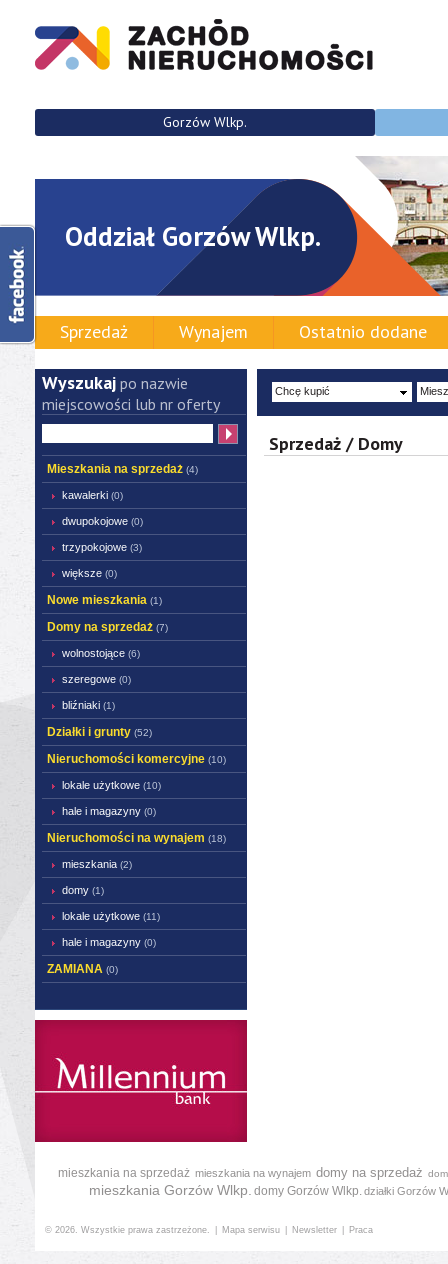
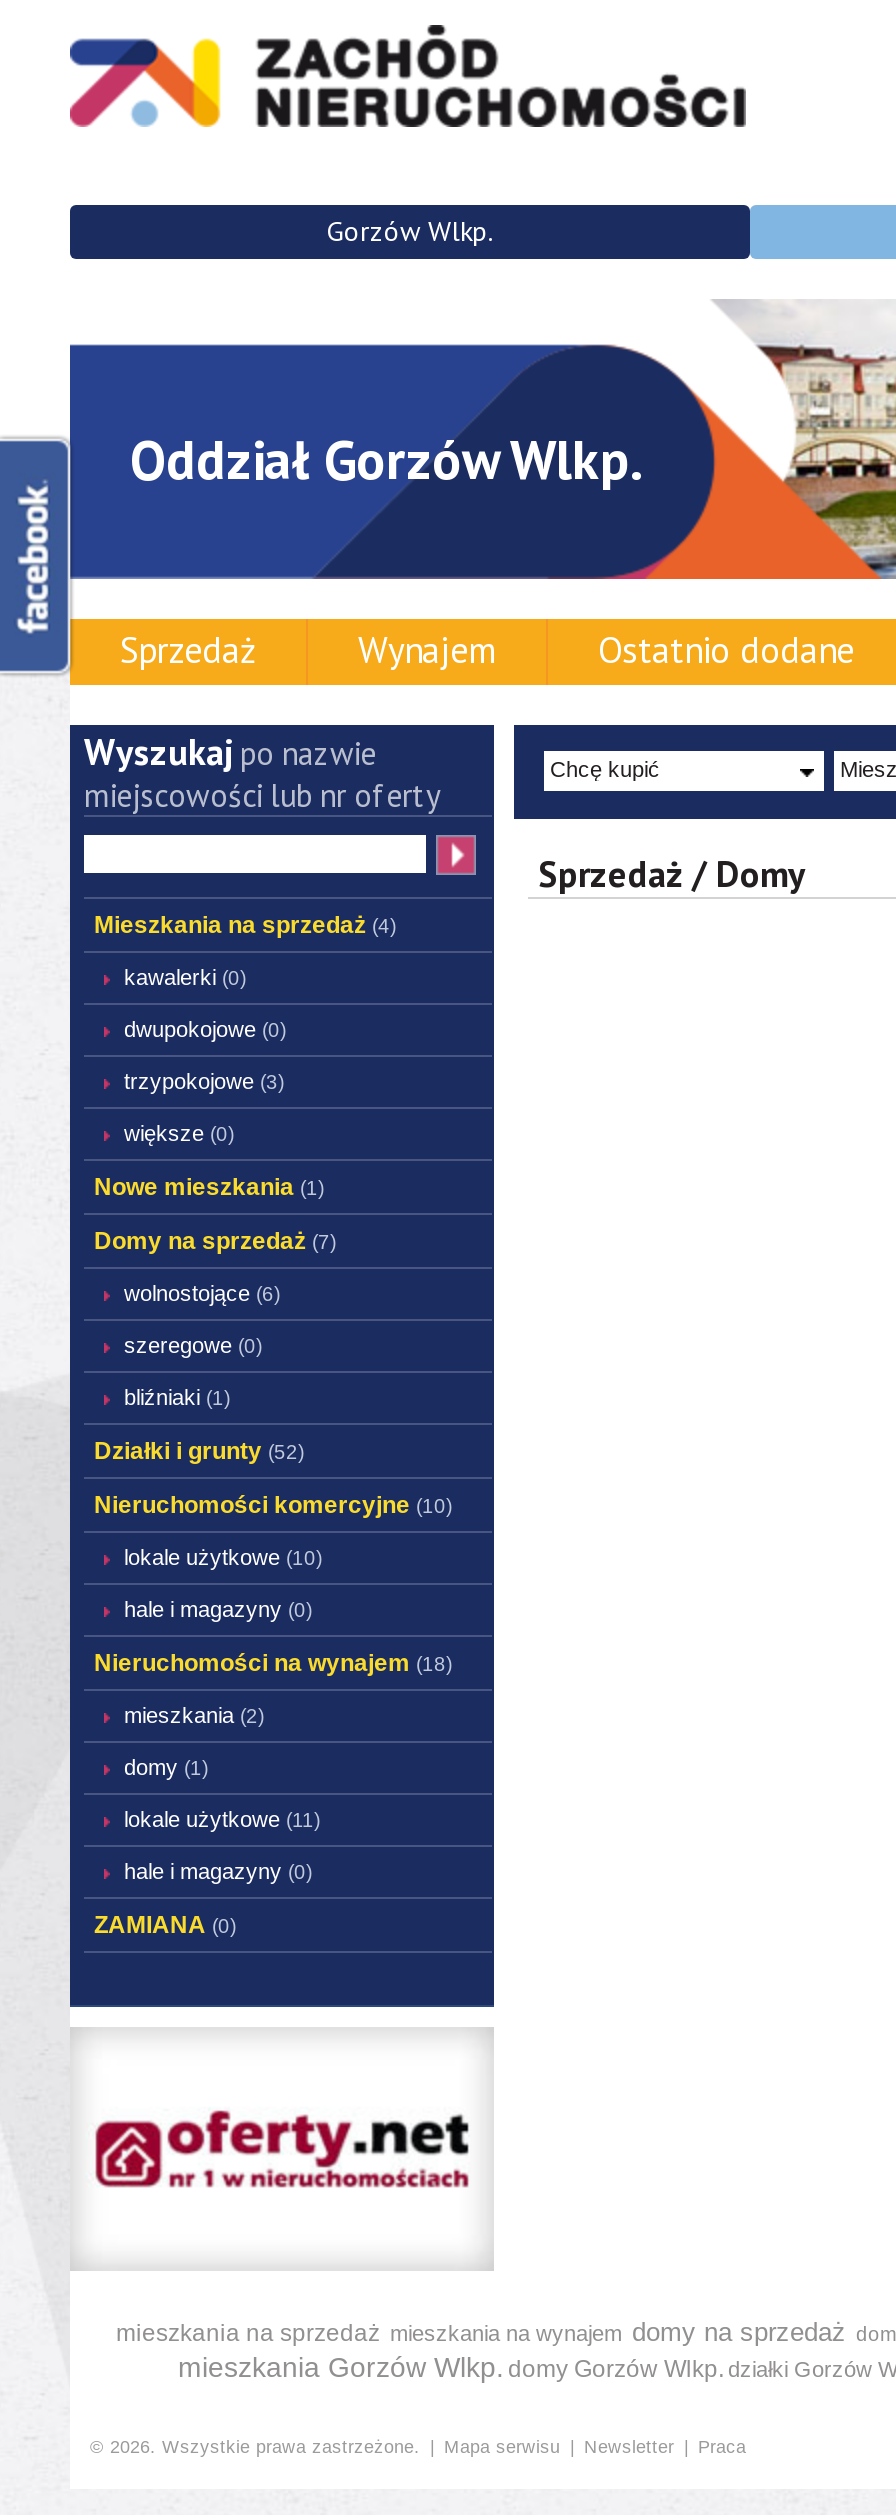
[34,1019,248,1143] [image] -> [70,2027,494,2271] [image]

